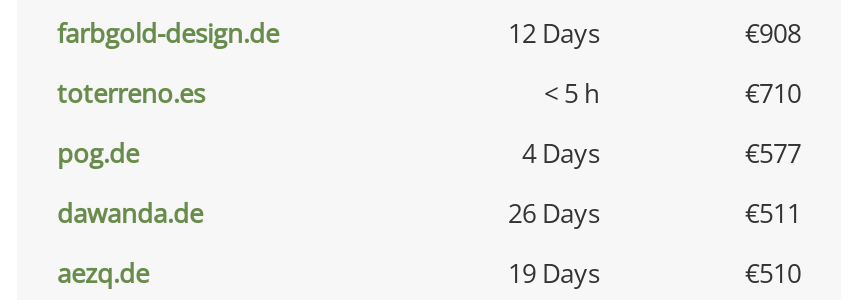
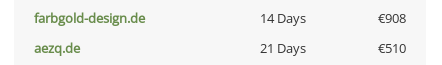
[508,15,600,51] 12 Days -> [259,9,305,27] 14 Days
[57,75,801,231] toterreno.es | < 5 h | €710 | pog.de | 4 Days | €577 | dawanda.de | 26 Days | €511 -> none
[508,255,600,291] 19 Days -> [259,39,305,57] 21 Days

